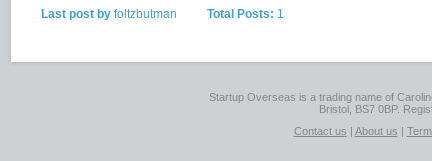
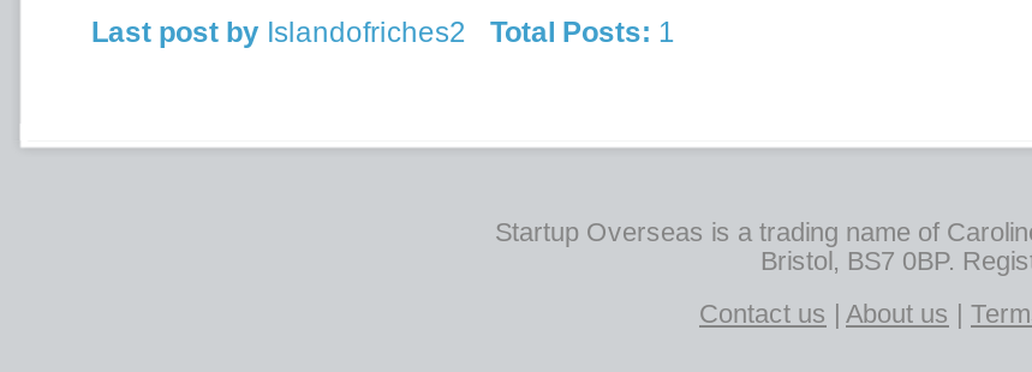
[40,7,176,21] Last post by foltzbutman -> [91,16,466,49] Last post by Islandofriches2

